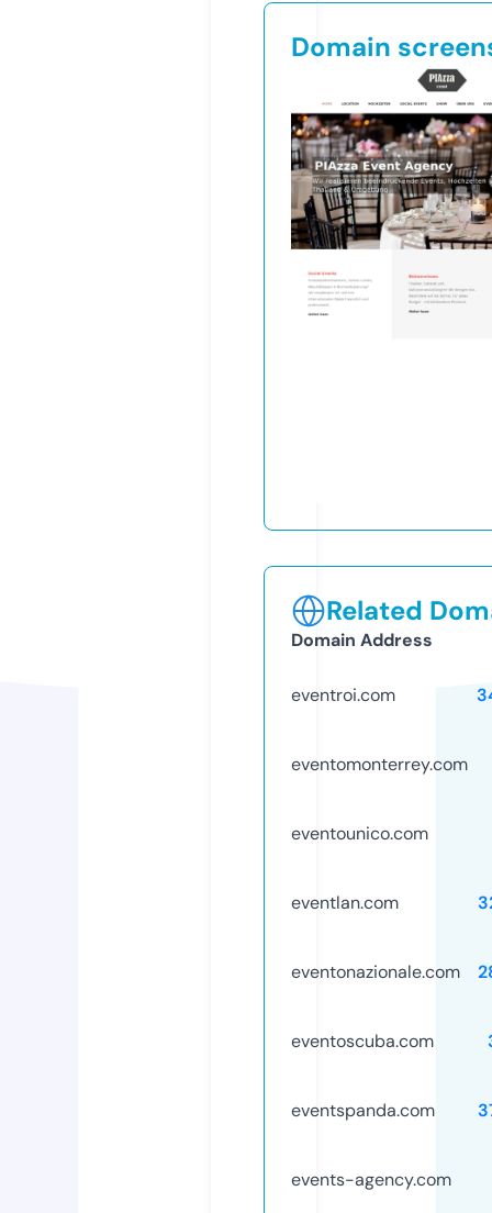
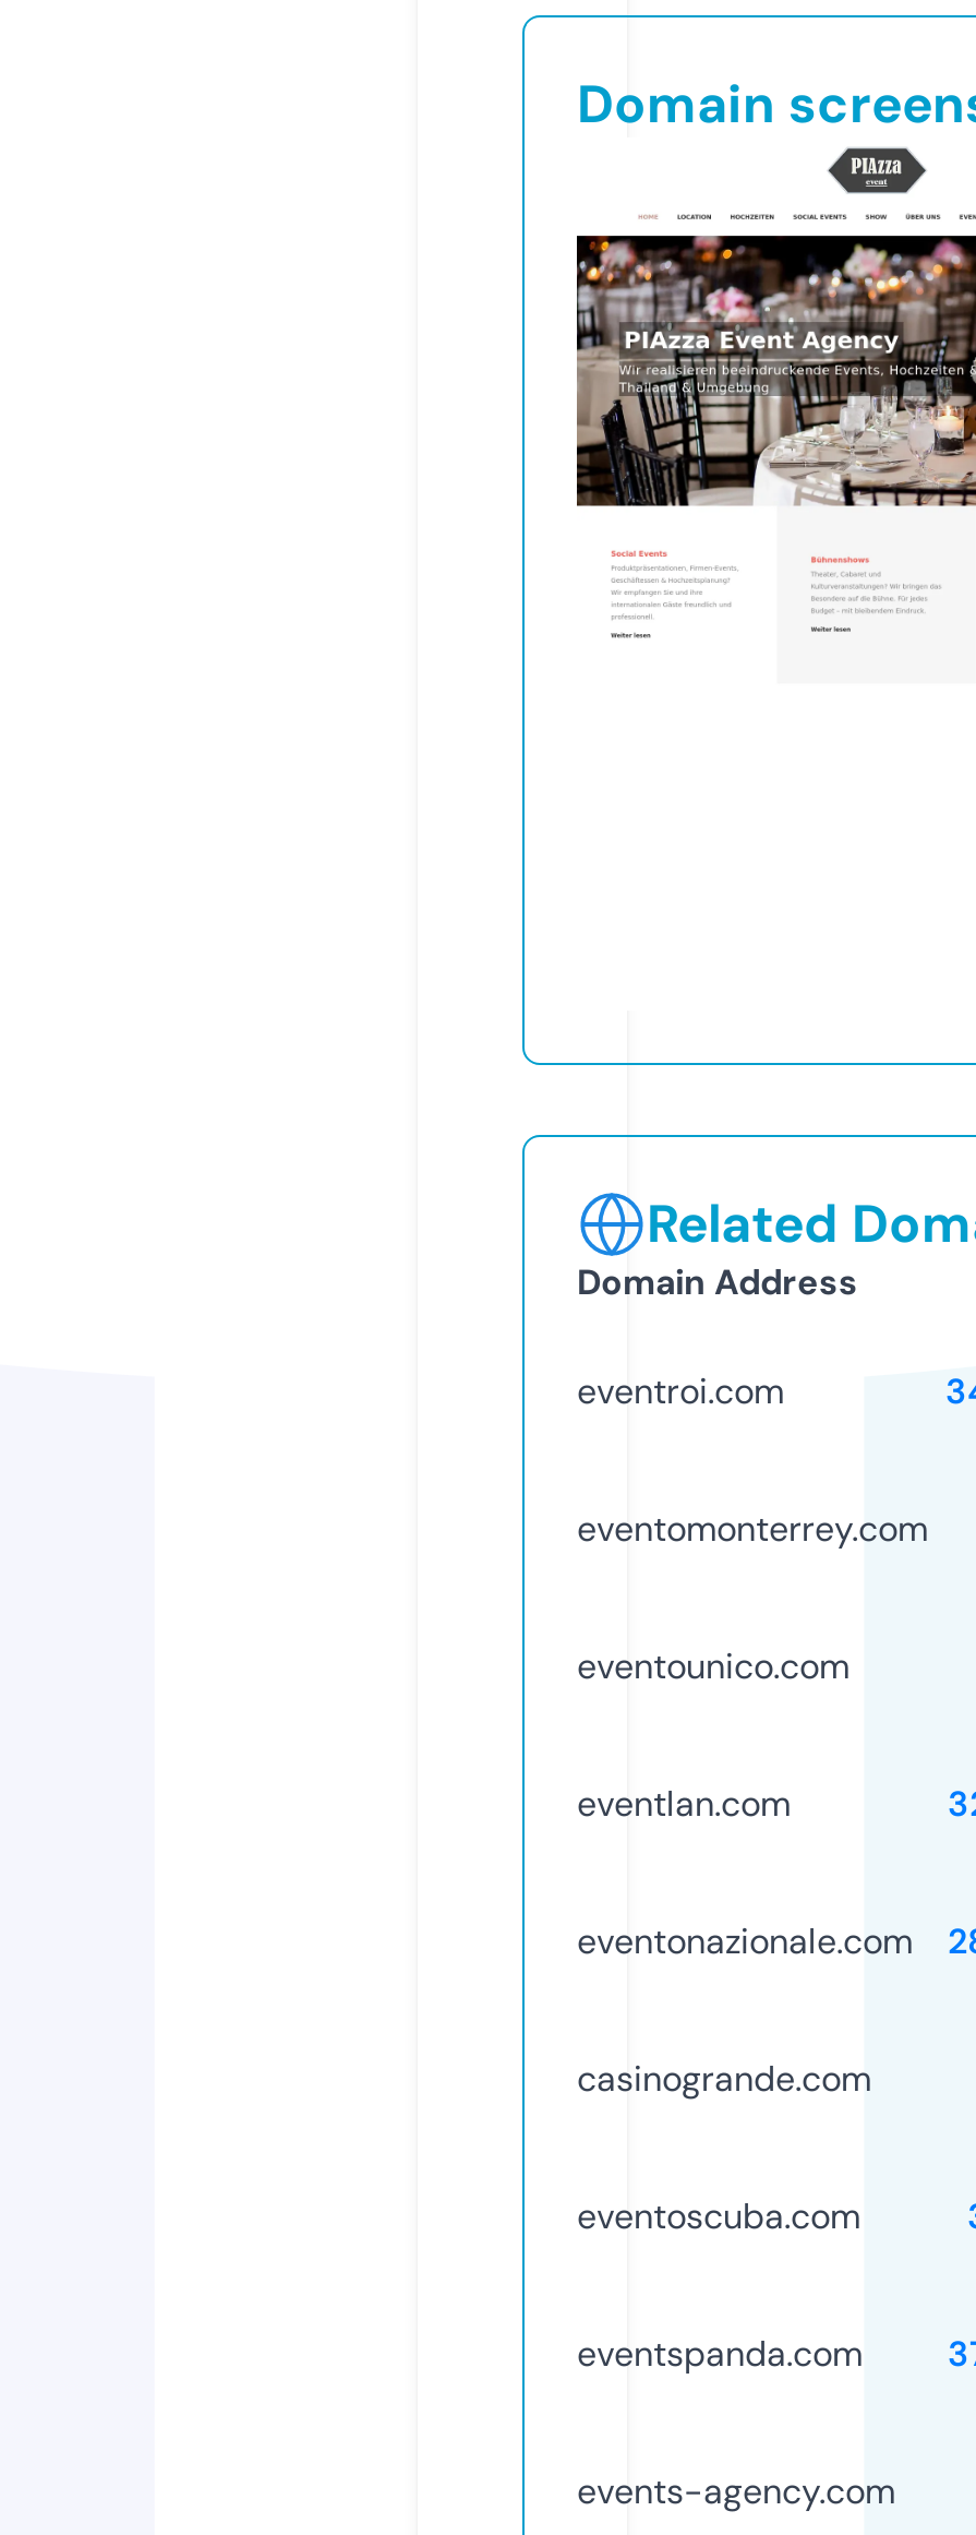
none -> [577,2055,871,2101] casinogrande.com

